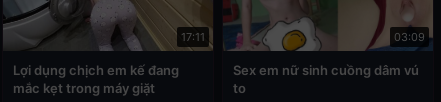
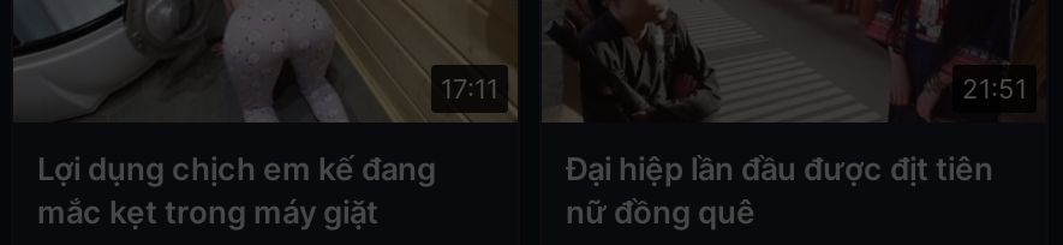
[394,30,425,44] 03:09 -> [962,72,1027,106] 21:51
[233,62,419,96] Sex em nữ sinh cuồng dâm vú | to -> [566,149,993,231] Đại hiệp lần đầu được địt tiên | nữ đồng quê

